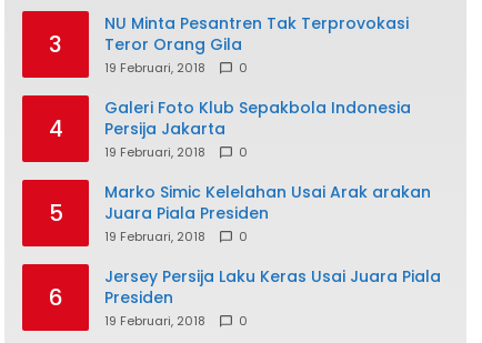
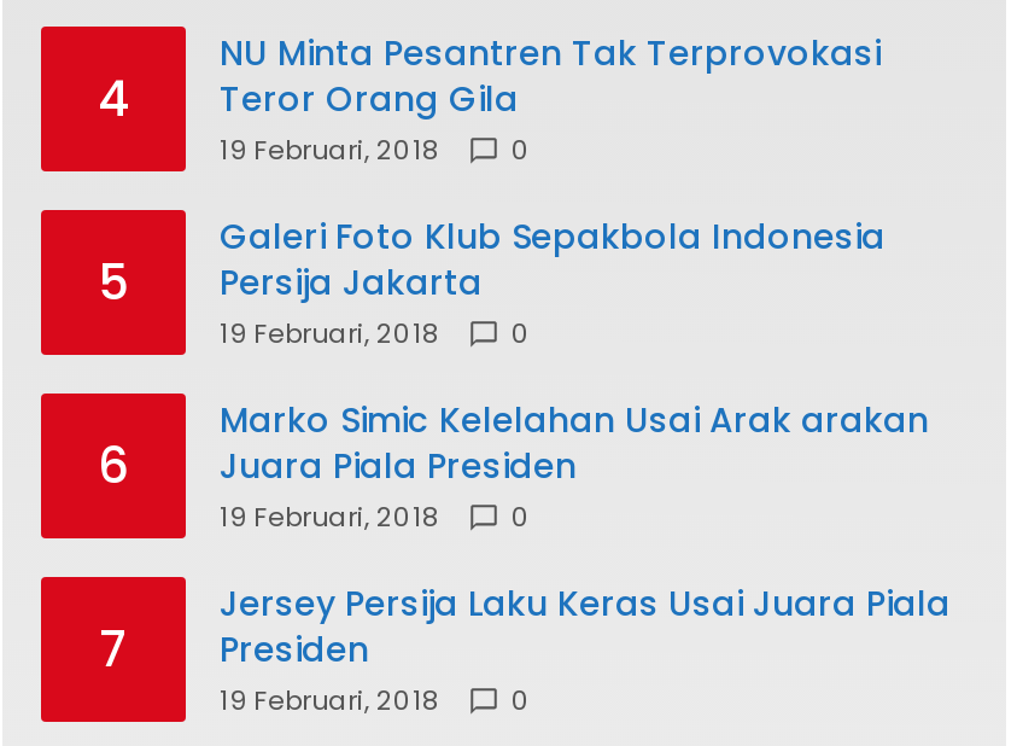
[49,28,242,59] 3 Teror Orang Gila -> [98,64,519,132] 4 Teror Orang Gila
[48,113,225,144] 4 Persija Jakarta -> [98,248,483,315] 5 Persija Jakarta
[48,197,269,228] 5 Juara Piala Presiden -> [98,431,577,499] 6 Juara Piala Presiden
[48,282,173,313] 6 Presiden -> [99,615,369,682] 7 Presiden

